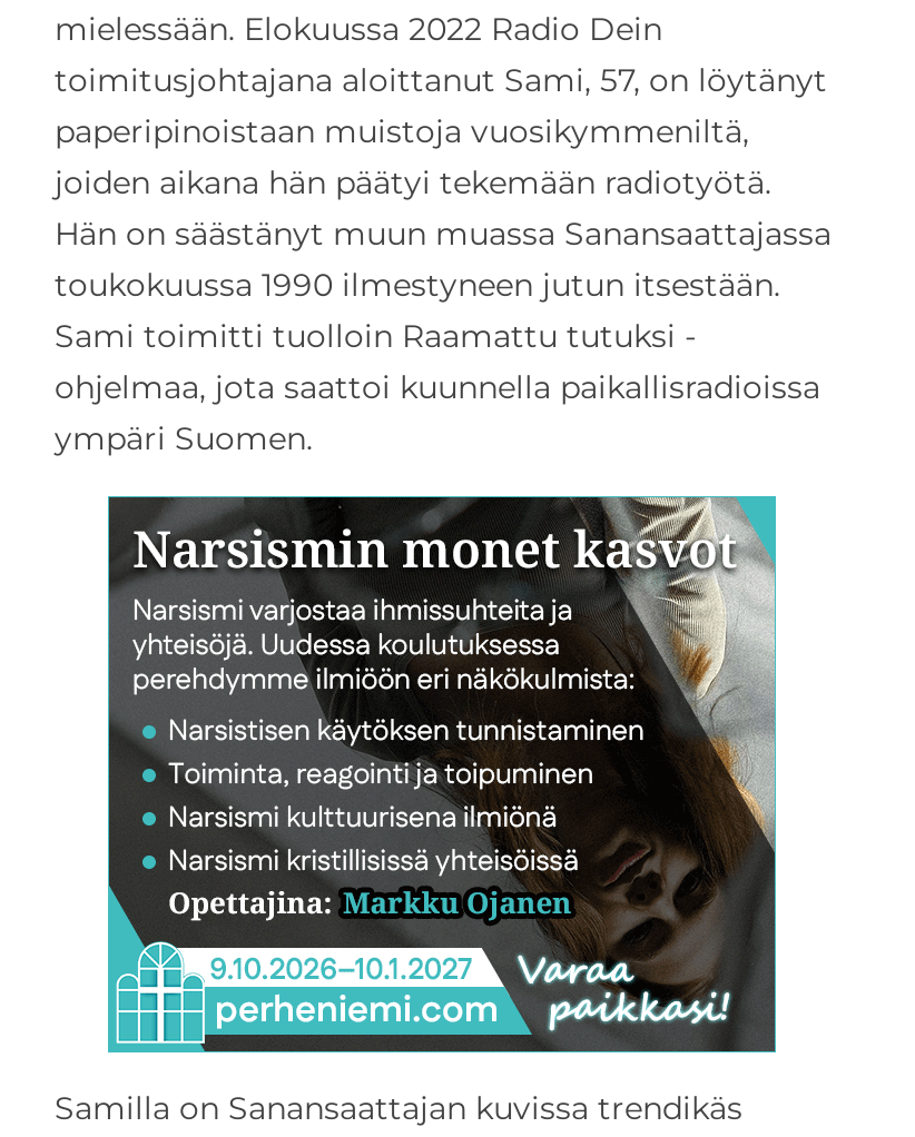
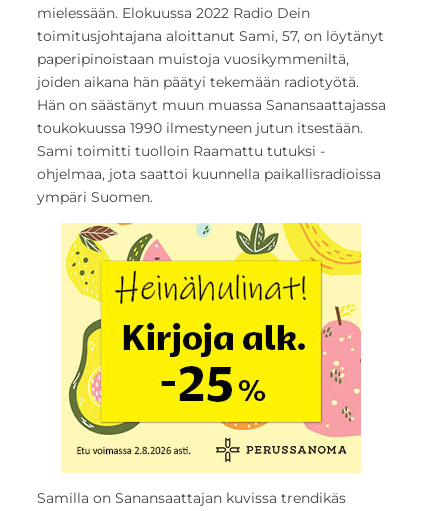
[106,494,778,1055] [image] -> [61,222,362,473] [image]

